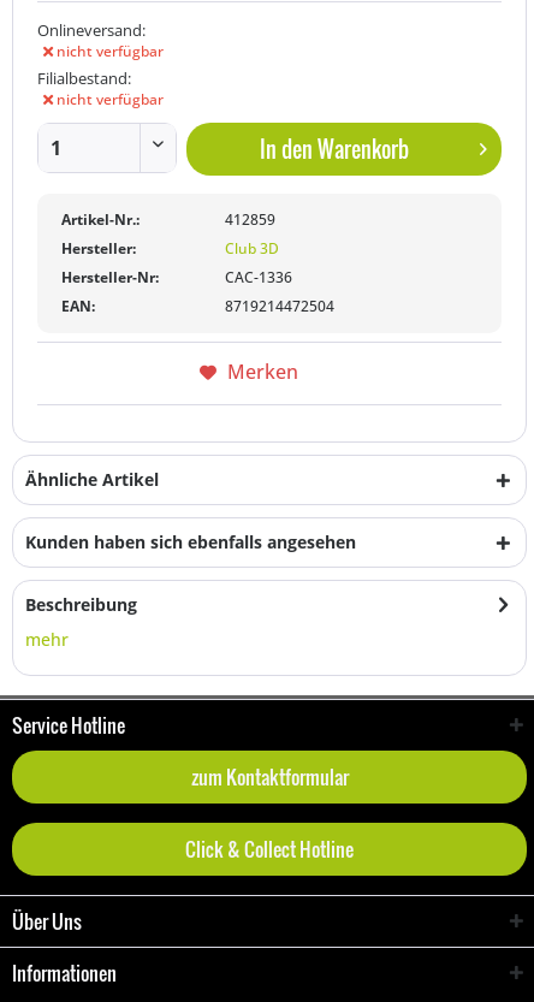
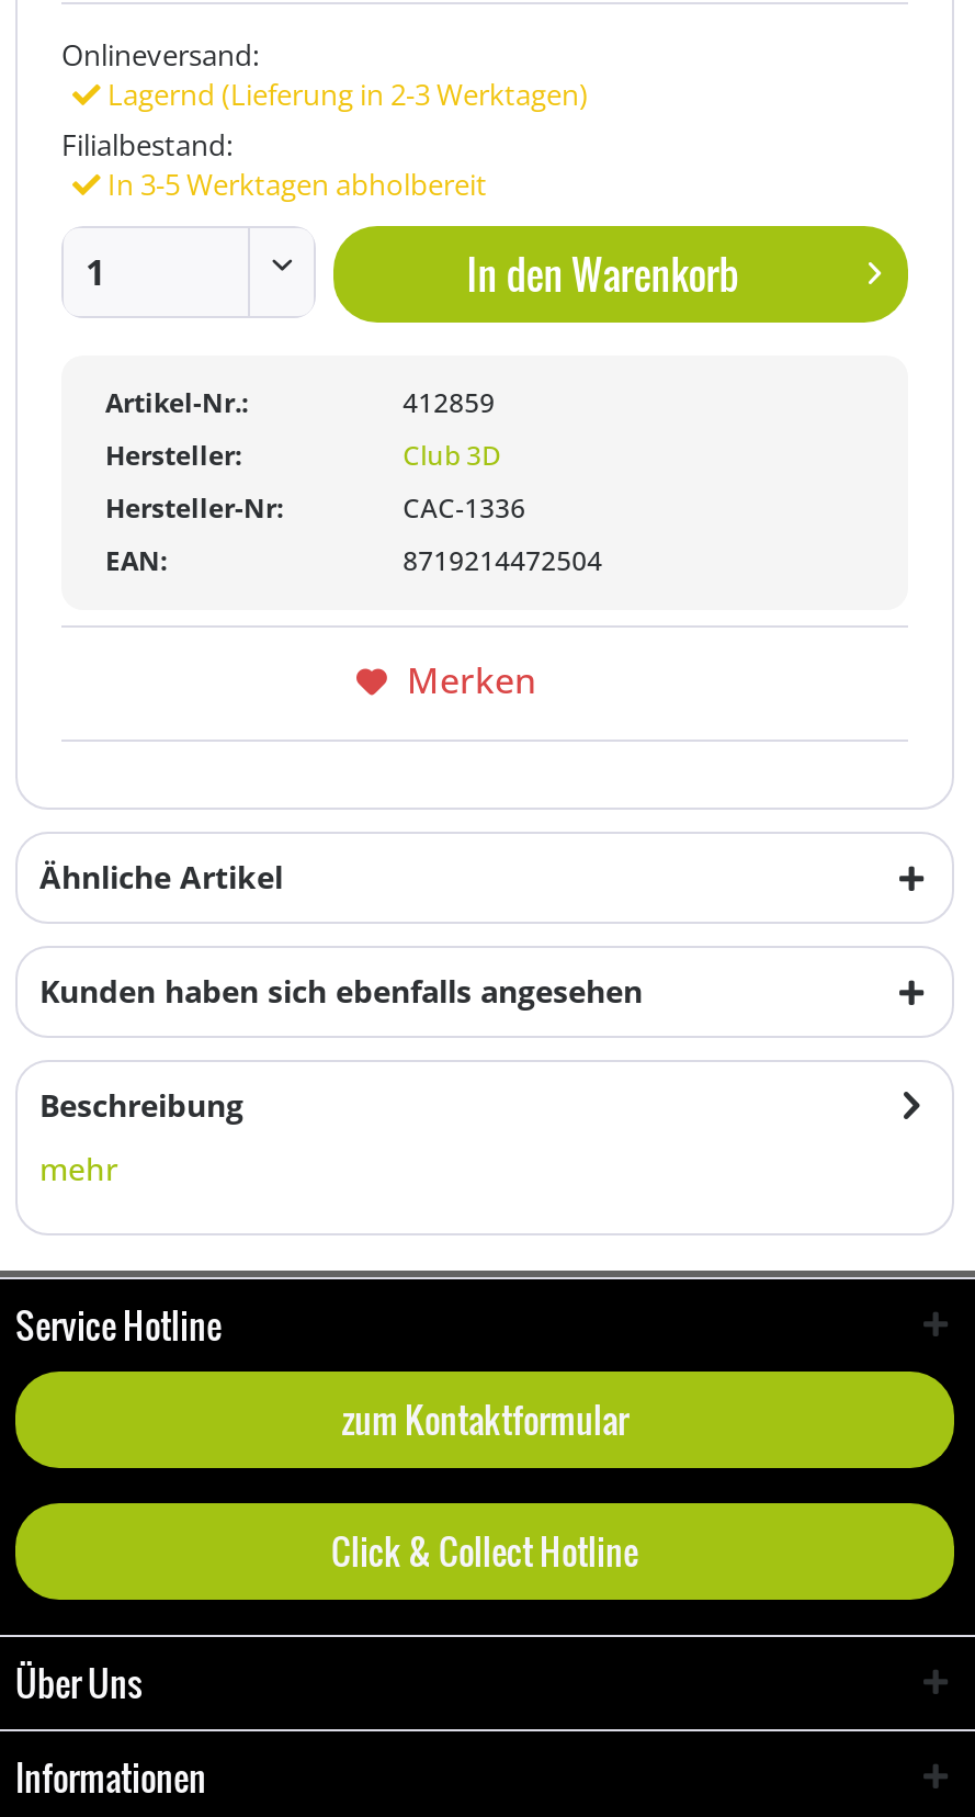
[53,41,164,61] nicht verfügbar -> [101,75,588,114] Lagernd (Lieferung in 2-3 Werktagen)
[53,89,164,109] nicht verfügbar -> [101,165,487,204] In 3-5 Werktagen abholbereit

